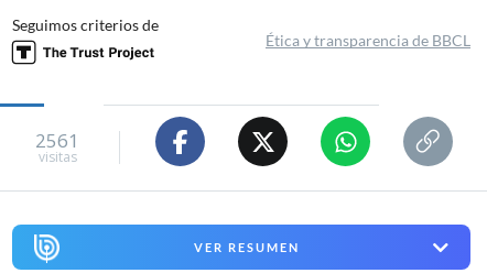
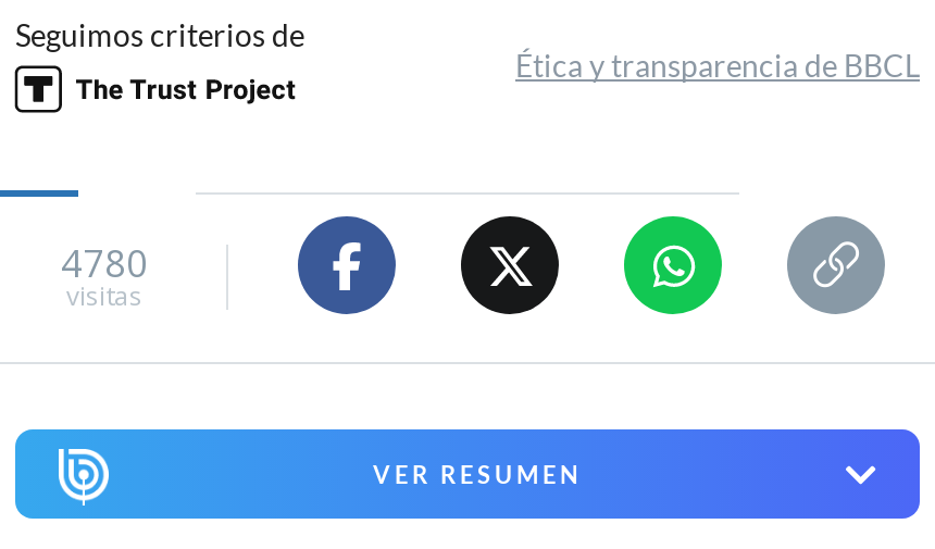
[35,128,79,153] 2561 -> [61,238,148,288] 4780

